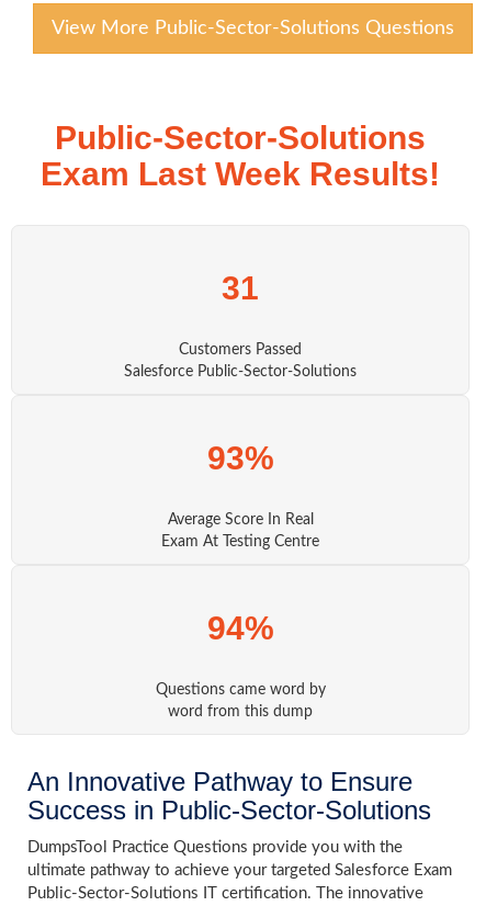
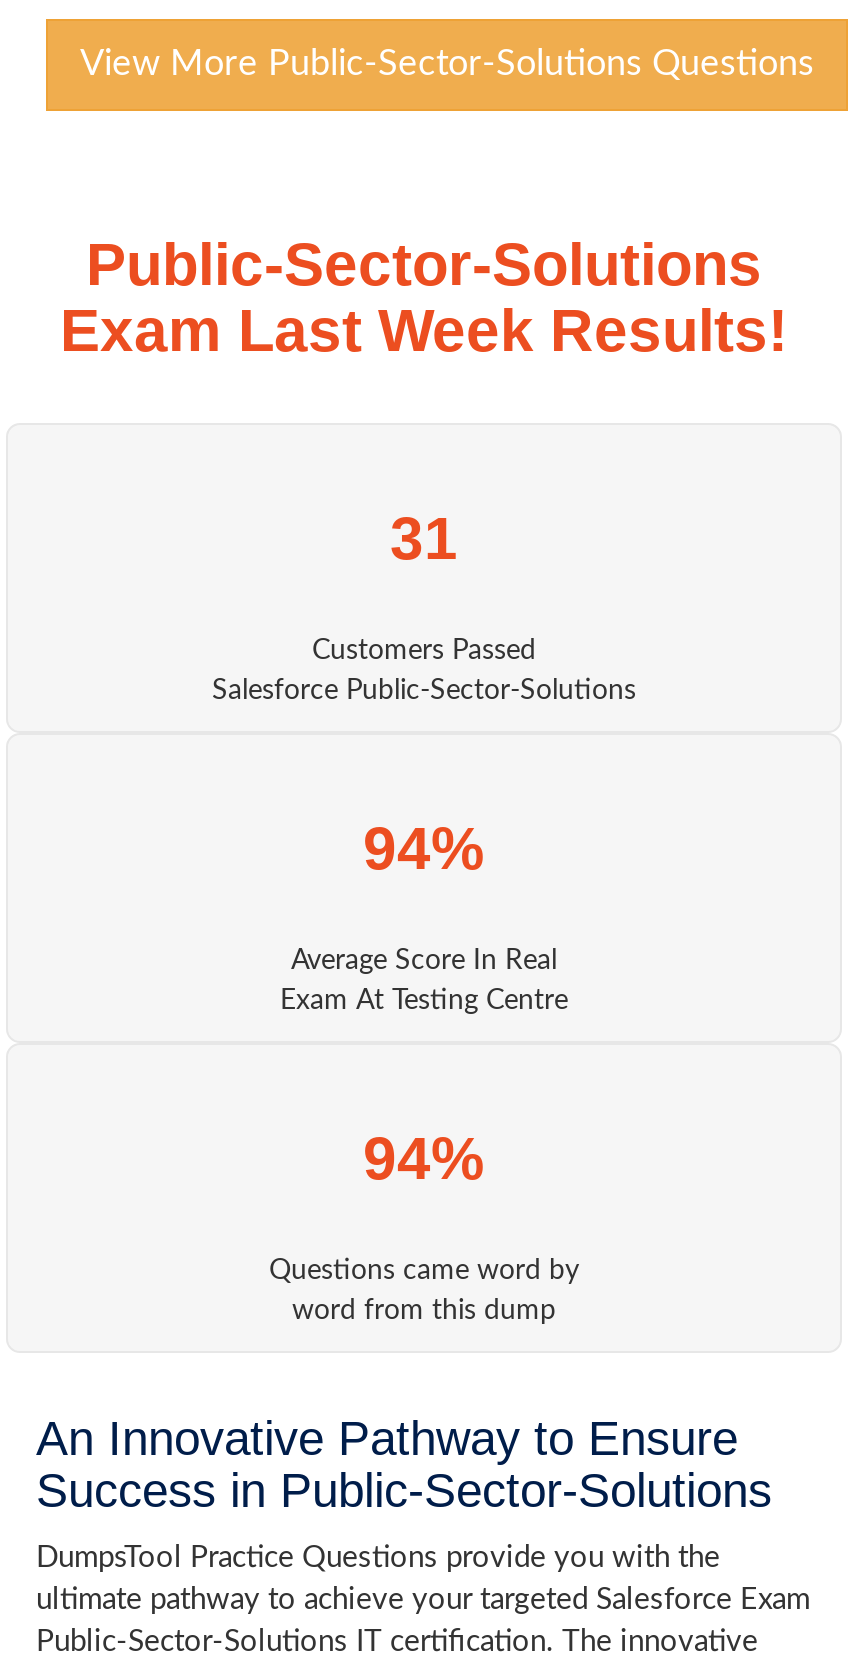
[207,440,274,476] 93% -> [363,815,485,881] 94%

